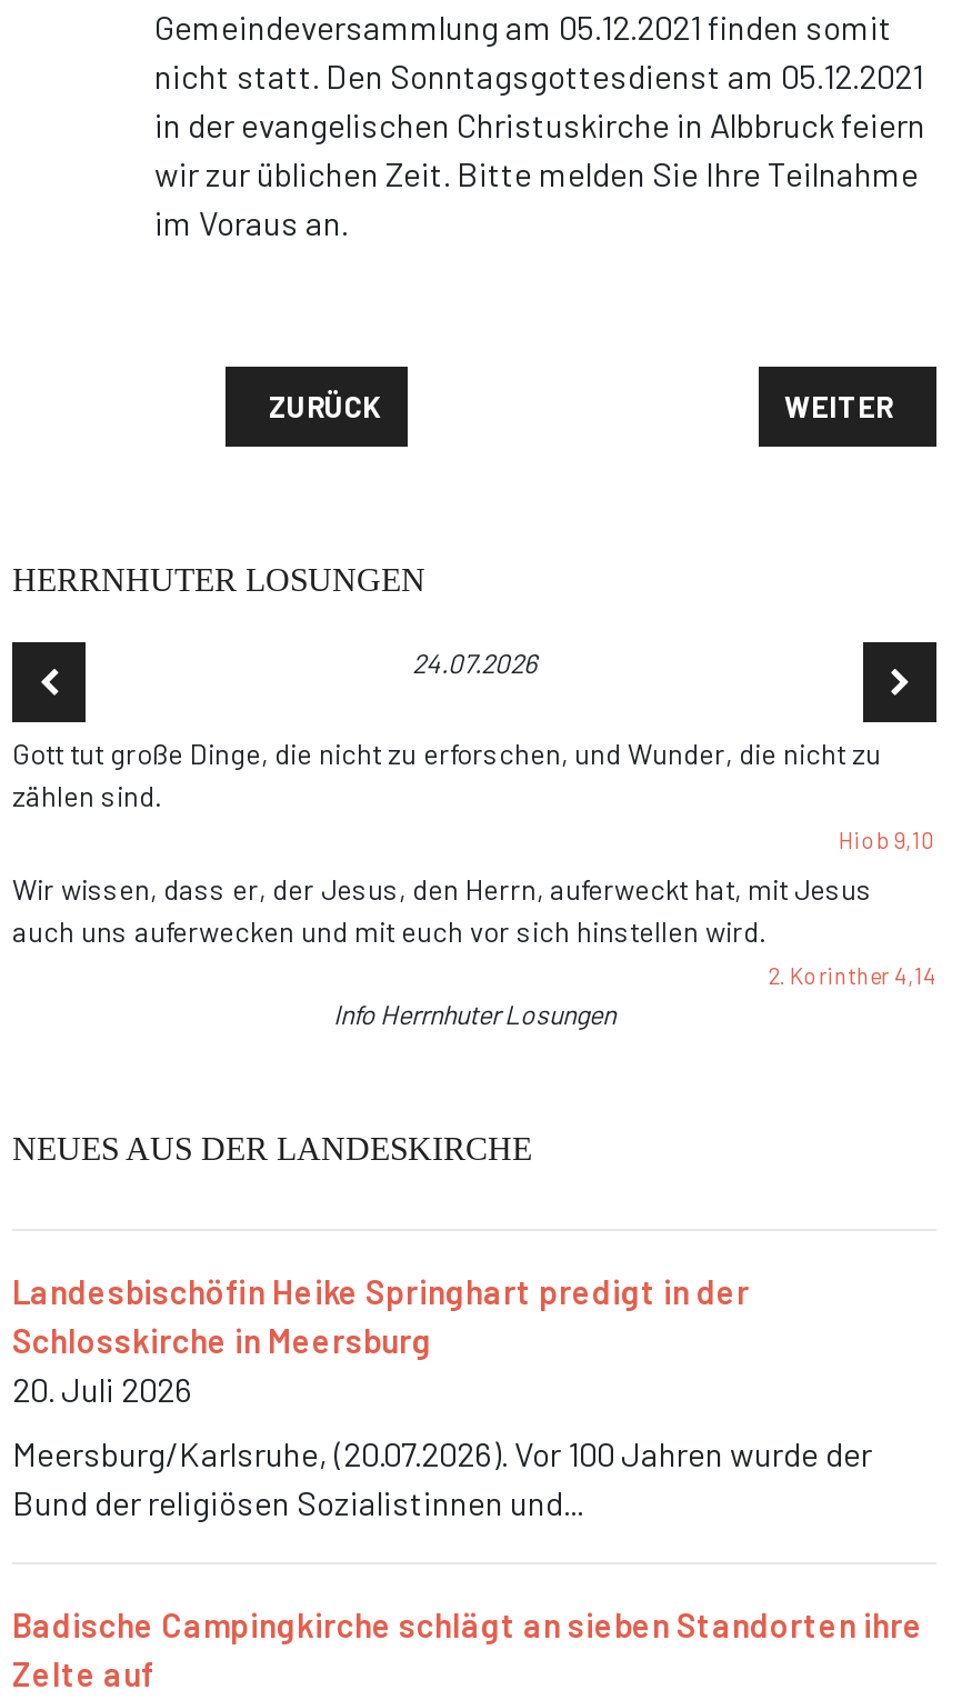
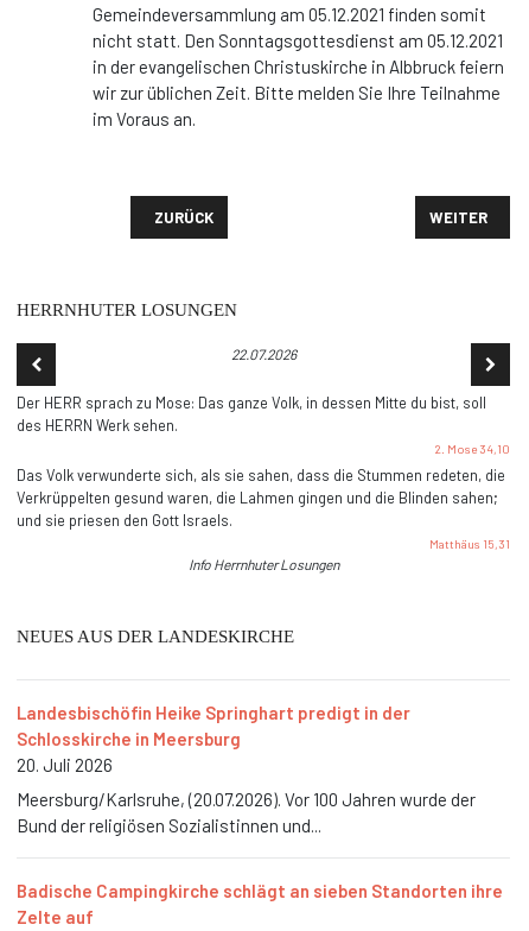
[412,646,537,678] 24.07.2026 -> [231,345,296,362] 22.07.2026
[12,735,936,853] Gott tut große Dinge, die nicht zu erforschen, und Wunder, die nicht zu | zählen sind. | Hiob 9,10 -> [17,393,510,456] Der HERR sprach zu Mose: Das ganze Volk, in dessen Mitte du bist, soll | des HERRN Werk sehen. | 2. Mose 34,10
[12,871,936,989] Wir wissen, dass er, der Jesus, den Herrn, auferweckt hat, mit Jesus | auch uns auferwecken und mit euch vor sich hinstellen wird. | 2. Korinther 4,14 -> [17,465,510,551] Das Volk verwunderte sich, als sie sahen, dass die Stummen redeten, die | Verkrüppelten gesund waren, die Lahmen gingen und die Blinden sahen; | und sie priesen den Gott Israels. | Matthäus 15,31

